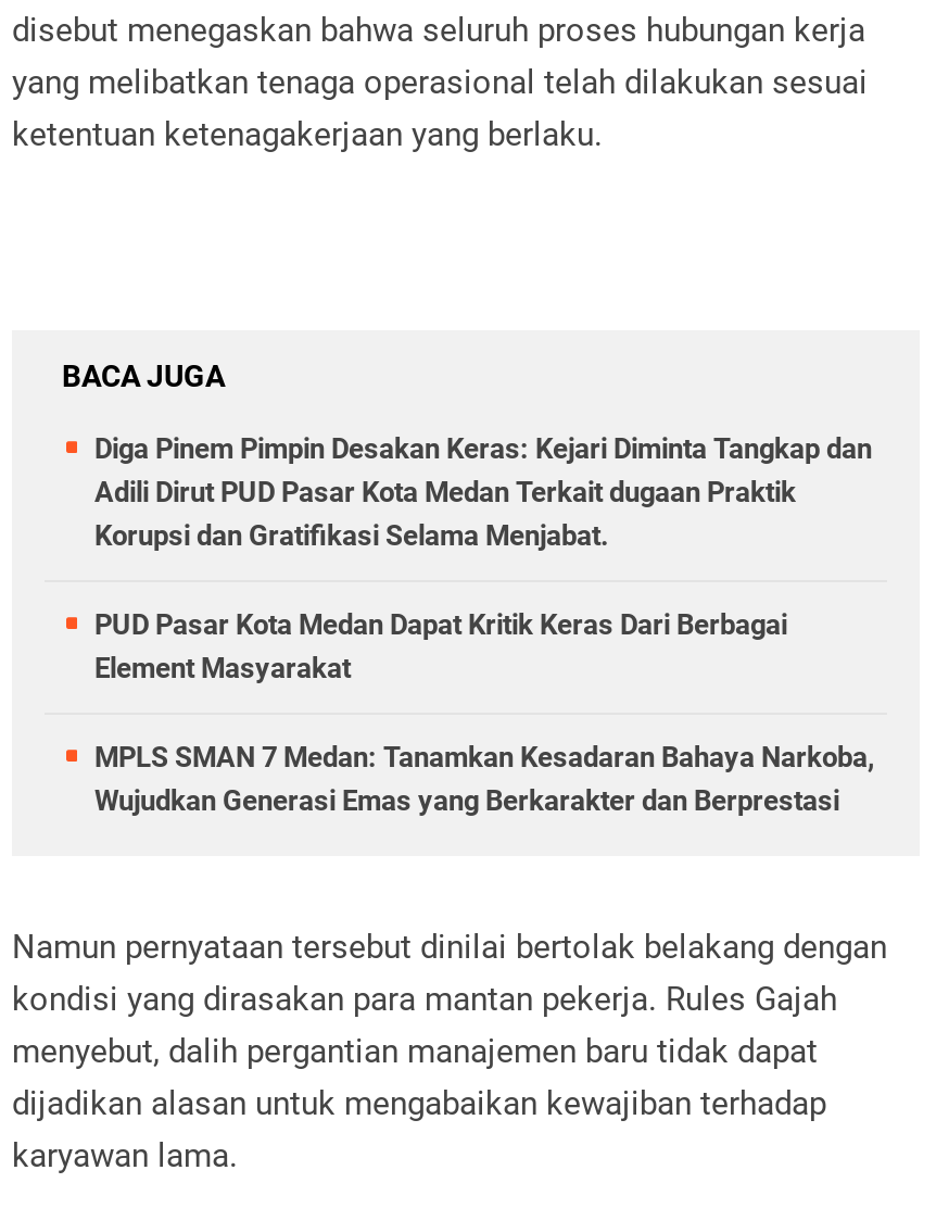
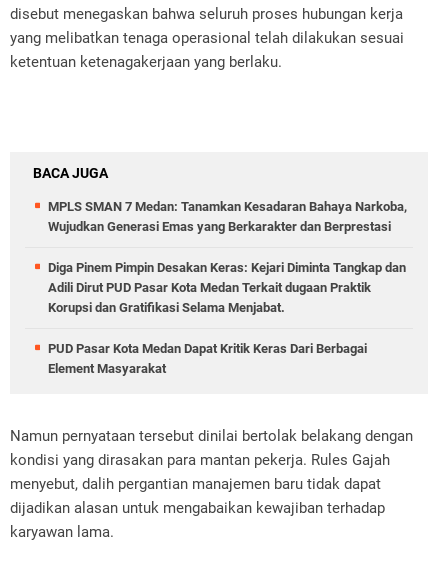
moved [94,432,872,684] -> [48,260,406,376]: Diga Pinem Pimpin Desakan Keras: Kejari Diminta Tangkap dan | Adili Dirut PUD Pasar Kota Medan Terkait dugaan Praktik | Korupsi dan Gratifikasi Selama Menjabat. | PUD Pasar Kota Medan Dapat Kritik Keras Dari Berbagai | Element Masyarakat
moved [94,740,874,816] -> [48,199,407,234]: MPLS SMAN 7 Medan: Tanamkan Kesadaran Bahaya Narkoba, | Wujudkan Generasi Emas yang Berkarakter dan Berprestasi

